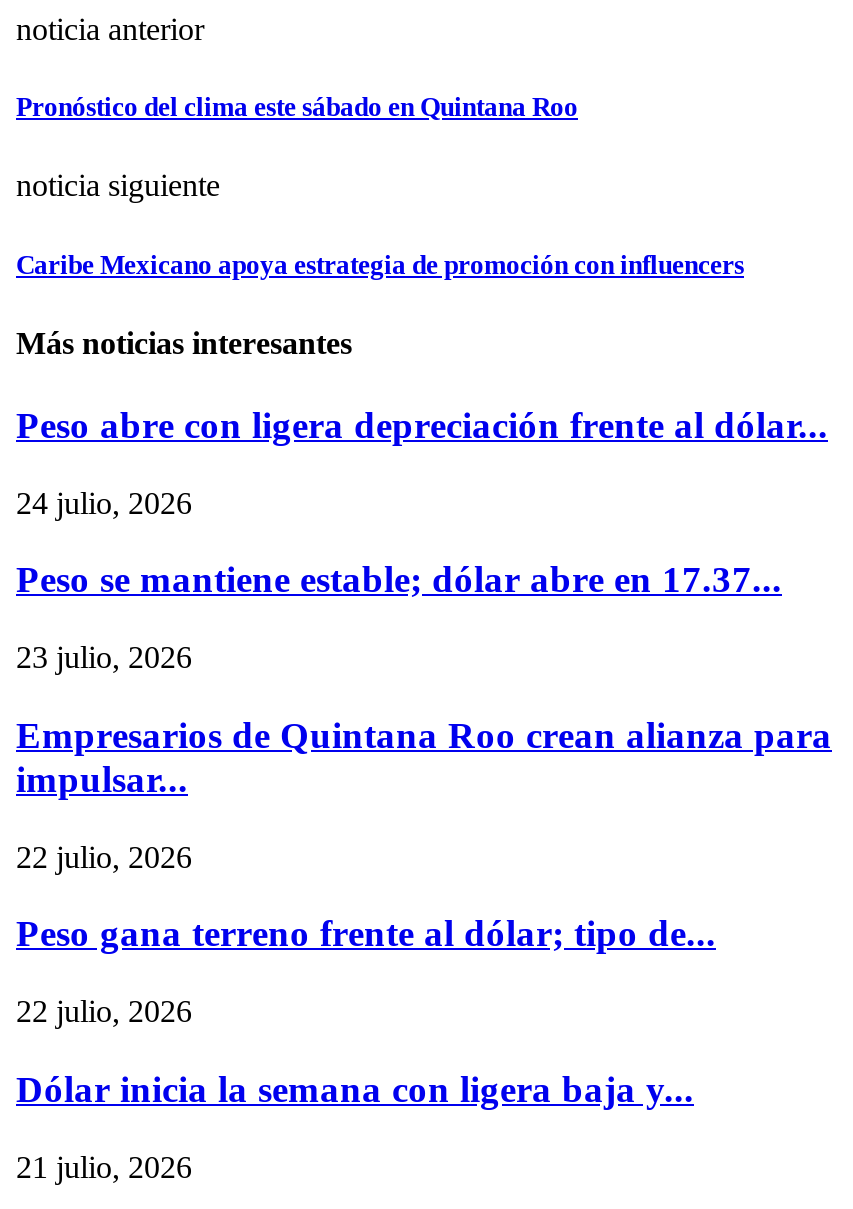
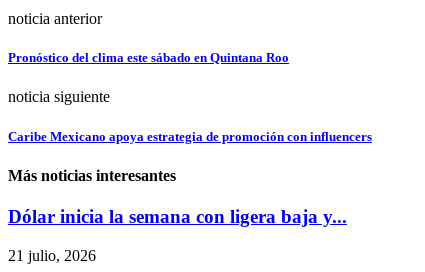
[16,404,832,1028] Peso abre con ligera depreciación frente al dólar... | 24 julio, 2026 | Peso se mantiene estable; dólar abre en 17.37... | 23 julio, 2026 | Empresarios de Quintana Roo crean alianza para | impulsar... | 22 julio, 2026 | Peso gana terreno frente al dólar; tipo de... | 22 julio, 2026 -> none

